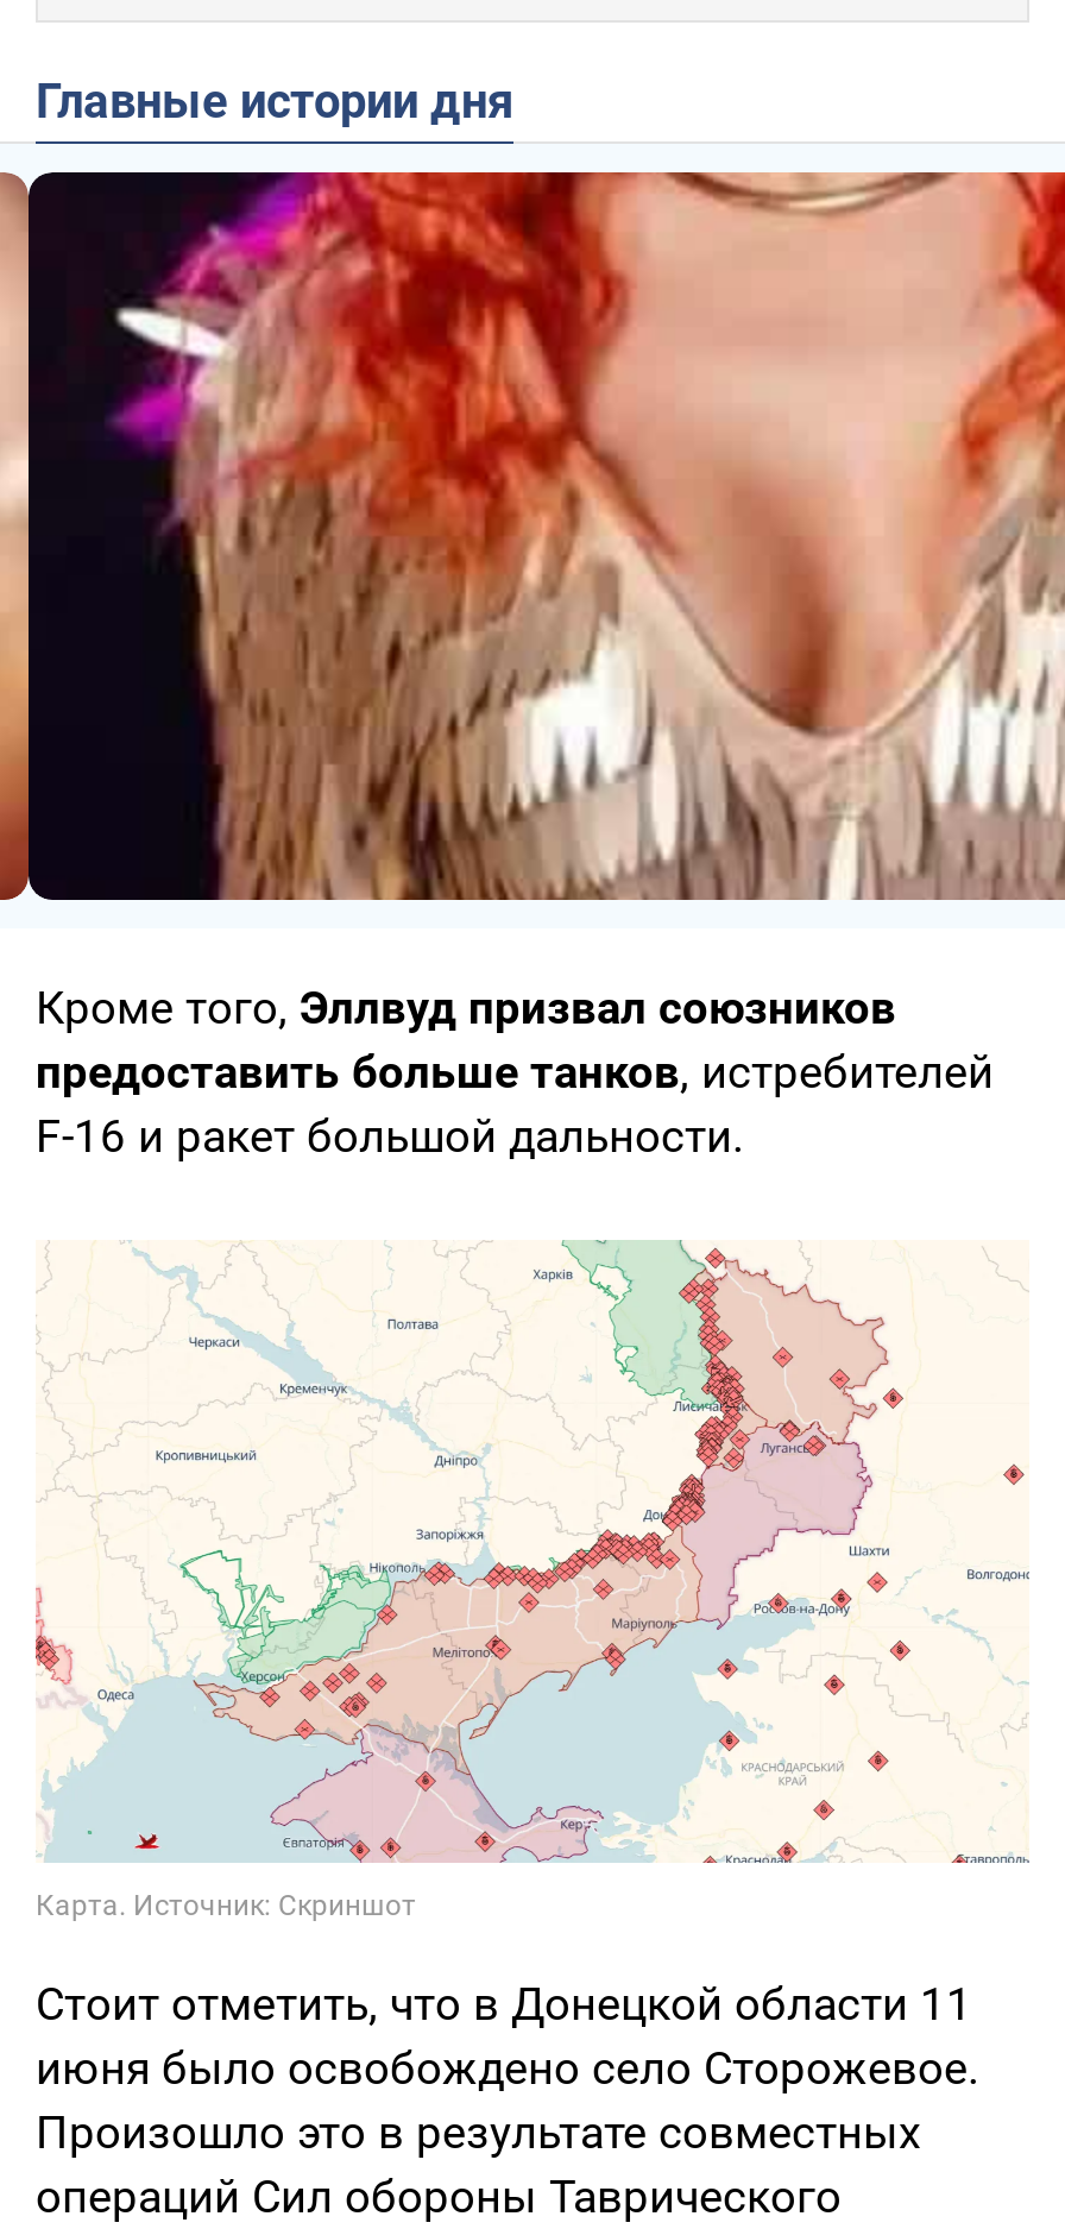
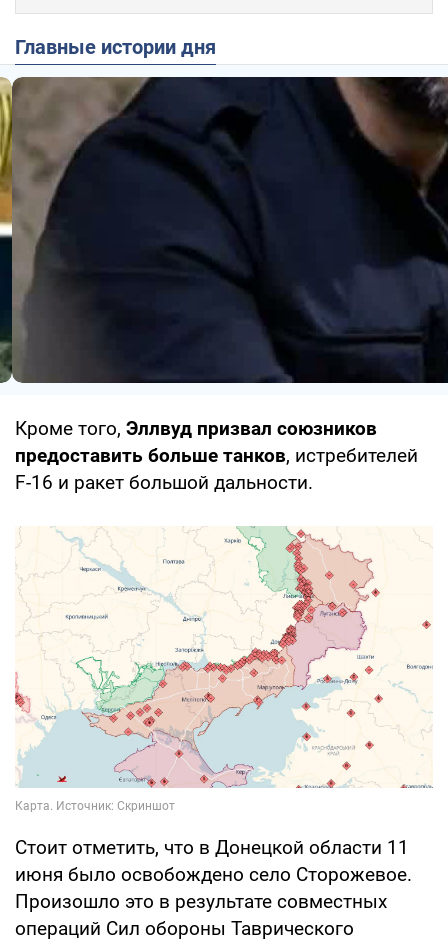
[7,170,1058,902] [image] -> [3,76,445,384] [image]

